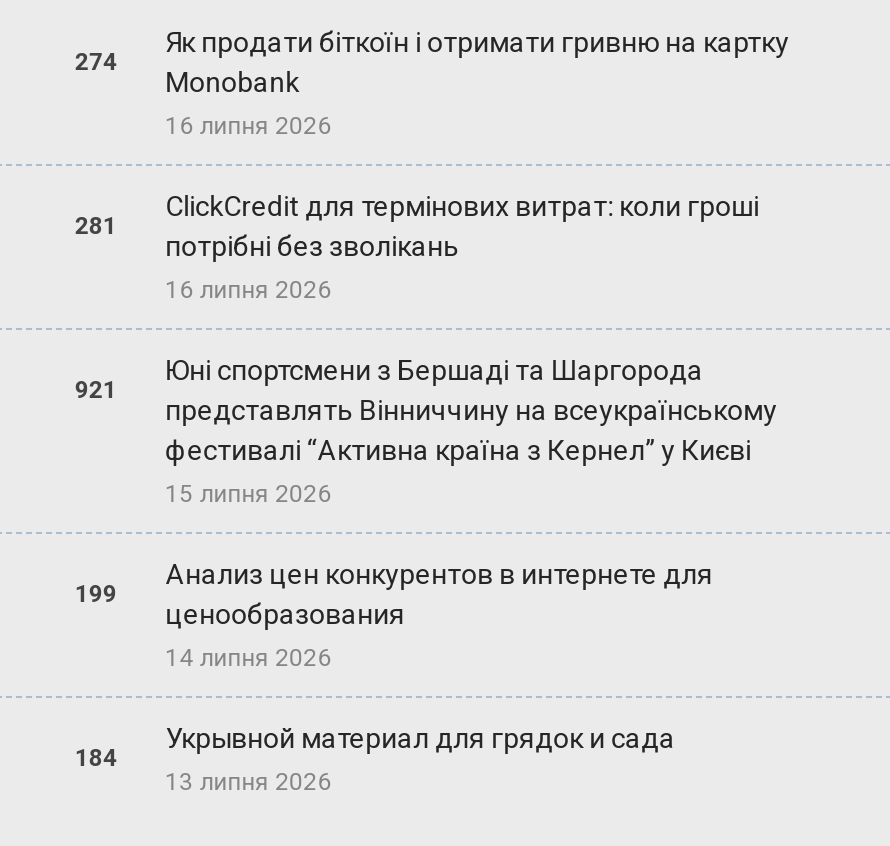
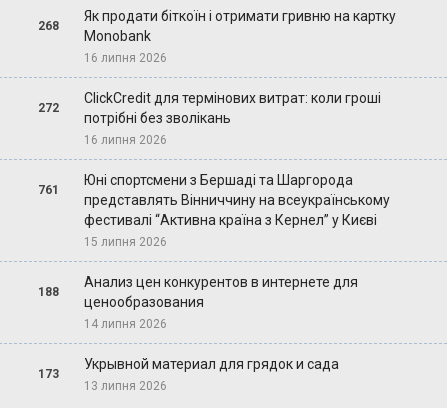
[75,48,117,76] 274 -> [38,19,59,33] 268
[75,212,117,240] 281 -> [38,101,59,115] 272
[75,376,117,404] 921 -> [38,183,59,197] 761
[75,580,117,608] 199 -> [38,285,59,299] 188
[75,744,117,772] 184 -> [38,367,59,381] 173

